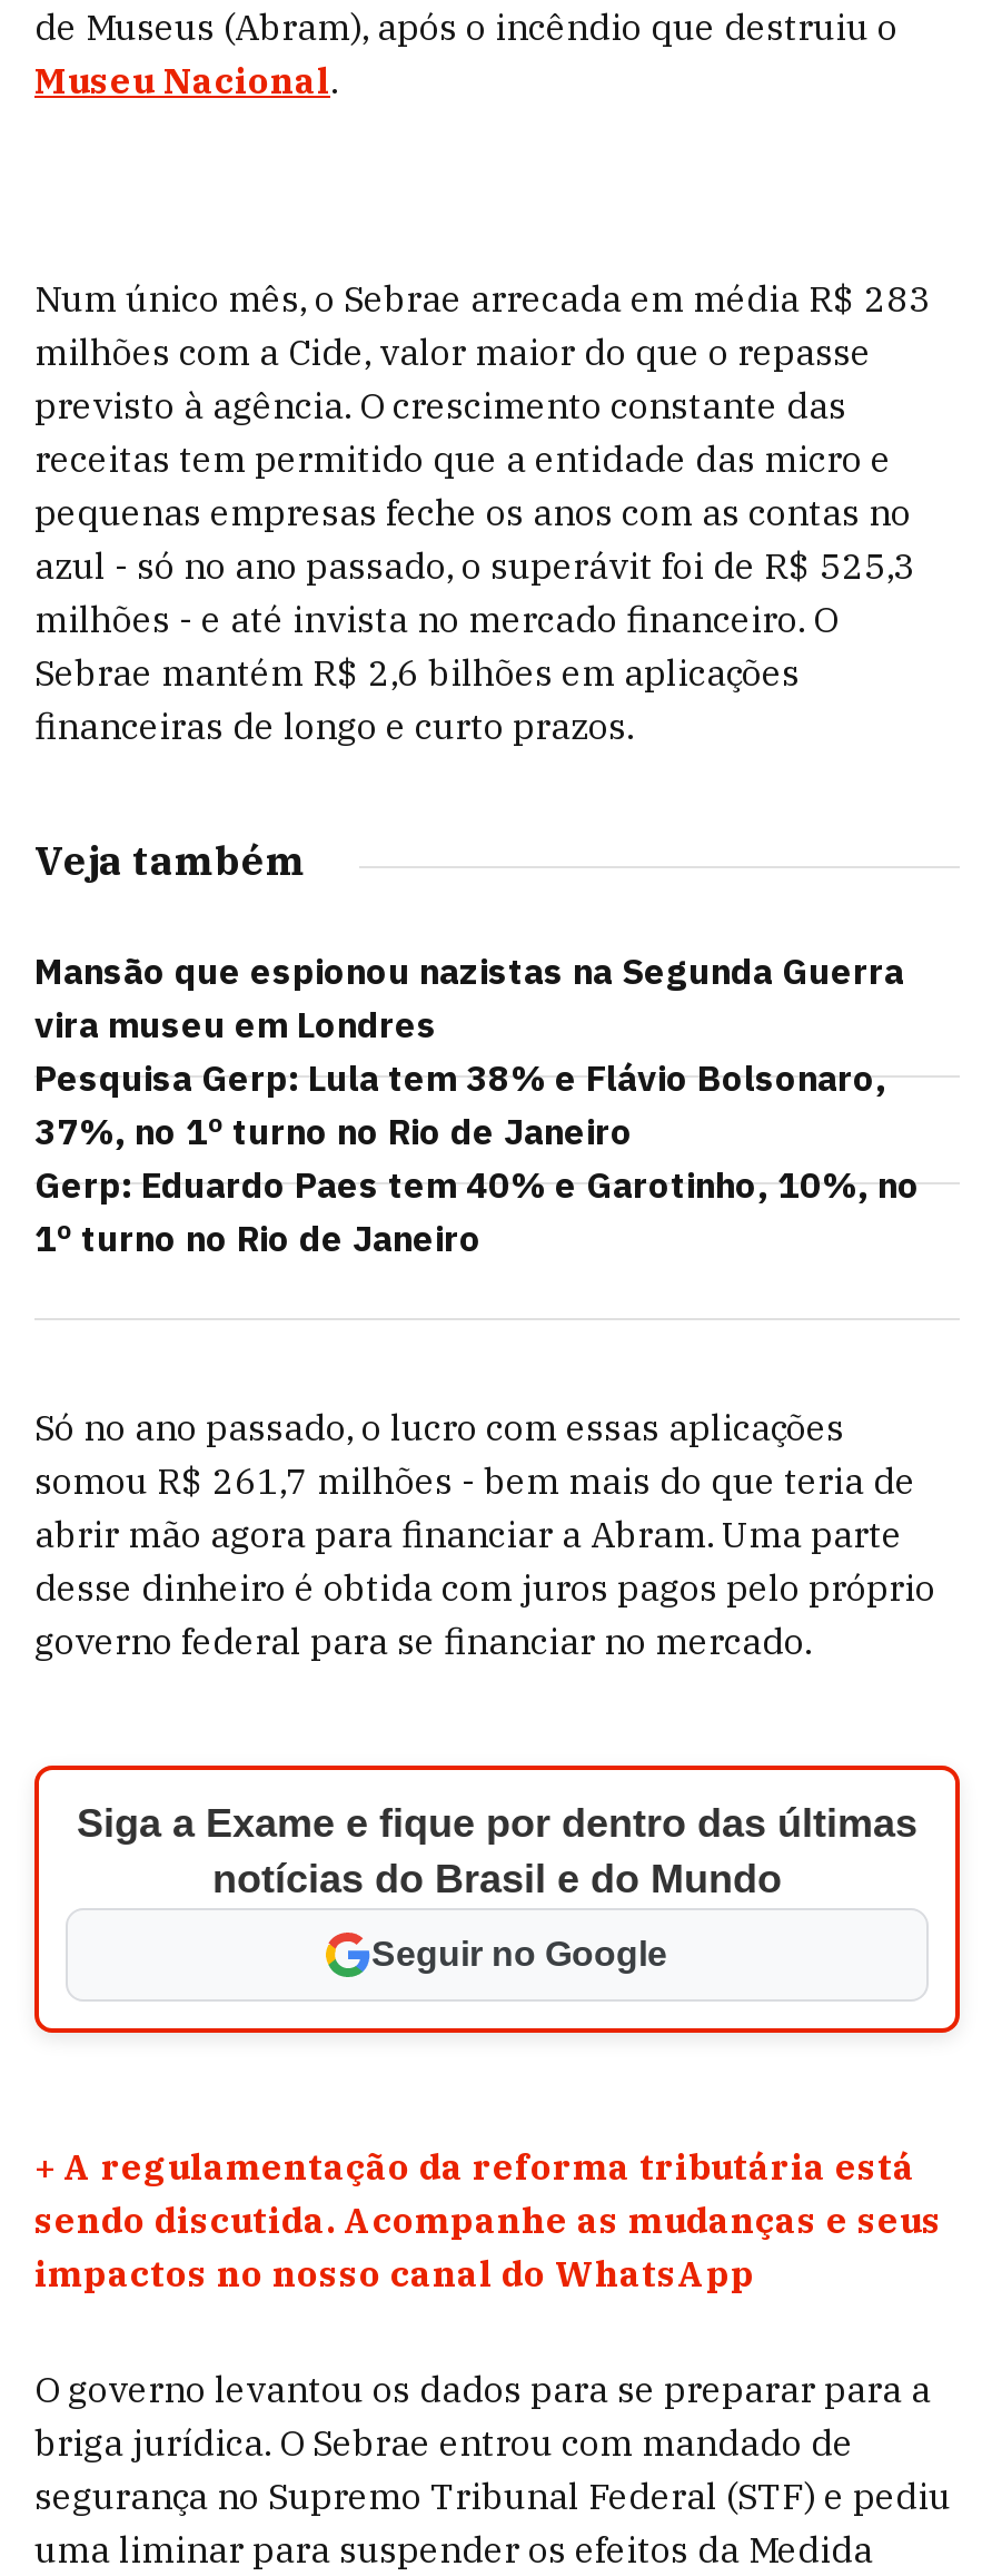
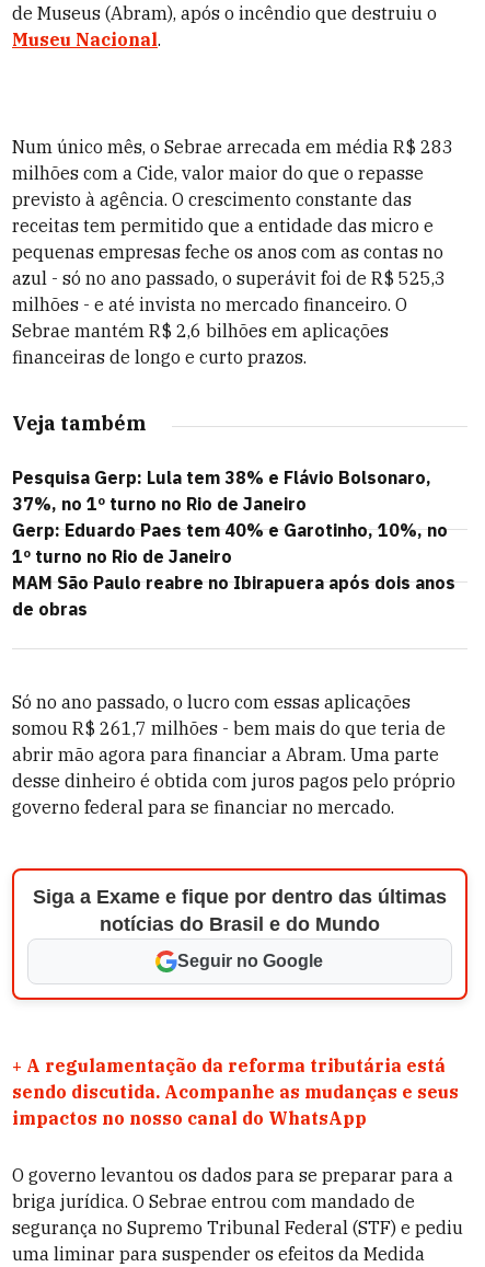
[34,948,904,1046] Mansão que espionou nazistas na Segunda Guerra | vira museu em Londres -> none
moved [34,1055,920,1260] -> [12,467,448,567]: Pesquisa Gerp: Lula tem 38% e Flávio Bolsonaro, | 37%, no 1º turno no Rio de Janeiro | Gerp: Eduardo Paes tem 40% e Garotinho, 10%, no | 1º turno no Rio de Janeiro
none -> [12,572,455,620] MAM São Paulo reabre no Ibirapuera após dois anos | de obras

